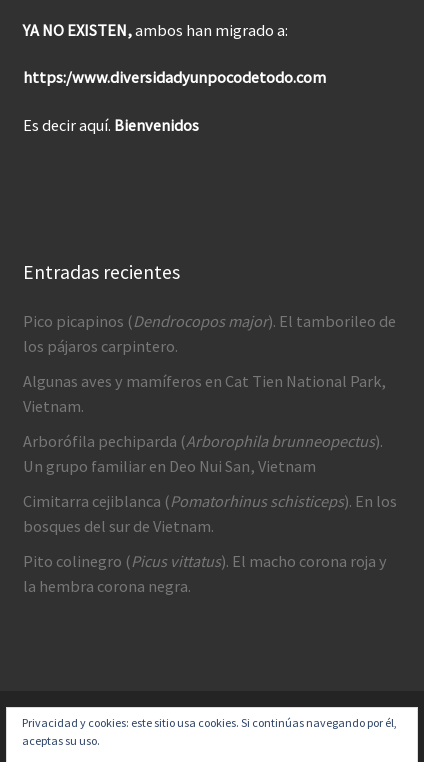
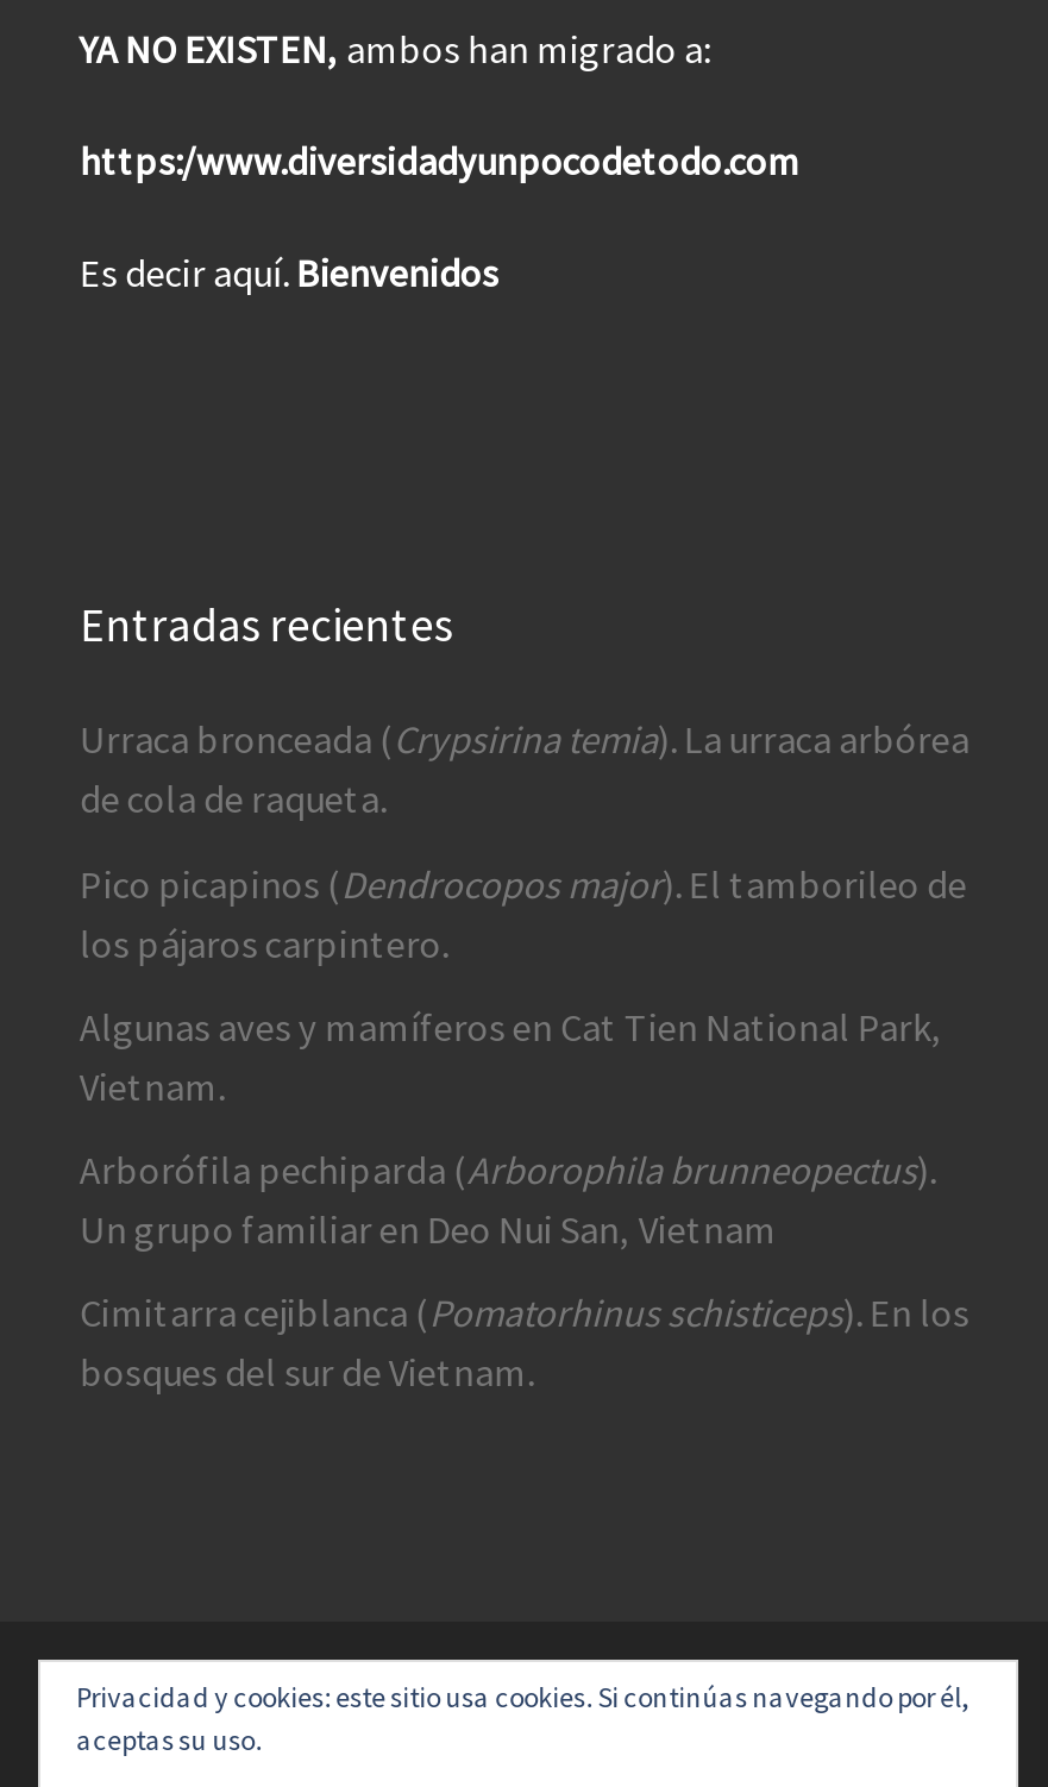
none -> [79,716,969,824] Urraca bronceada (Crypsirina temia). La urraca arbórea | de cola de raqueta.
moved [23,311,397,536] -> [79,860,969,1396]: Pico picapinos (Dendrocopos major). El tamborileo de | los pájaros carpintero. | Algunas aves y mamíferos en Cat Tien National Park, | Vietnam. | Arborófila pechiparda (Arborophila brunneopectus). | Un grupo familiar en Deo Nui San, Vietnam | Cimitarra cejiblanca (Pomatorhinus schisticeps). En los | bosques del sur de Vietnam.
[23,551,387,596] Pito colinegro (Picus vittatus). El macho corona roja y | la hembra corona negra. -> none

